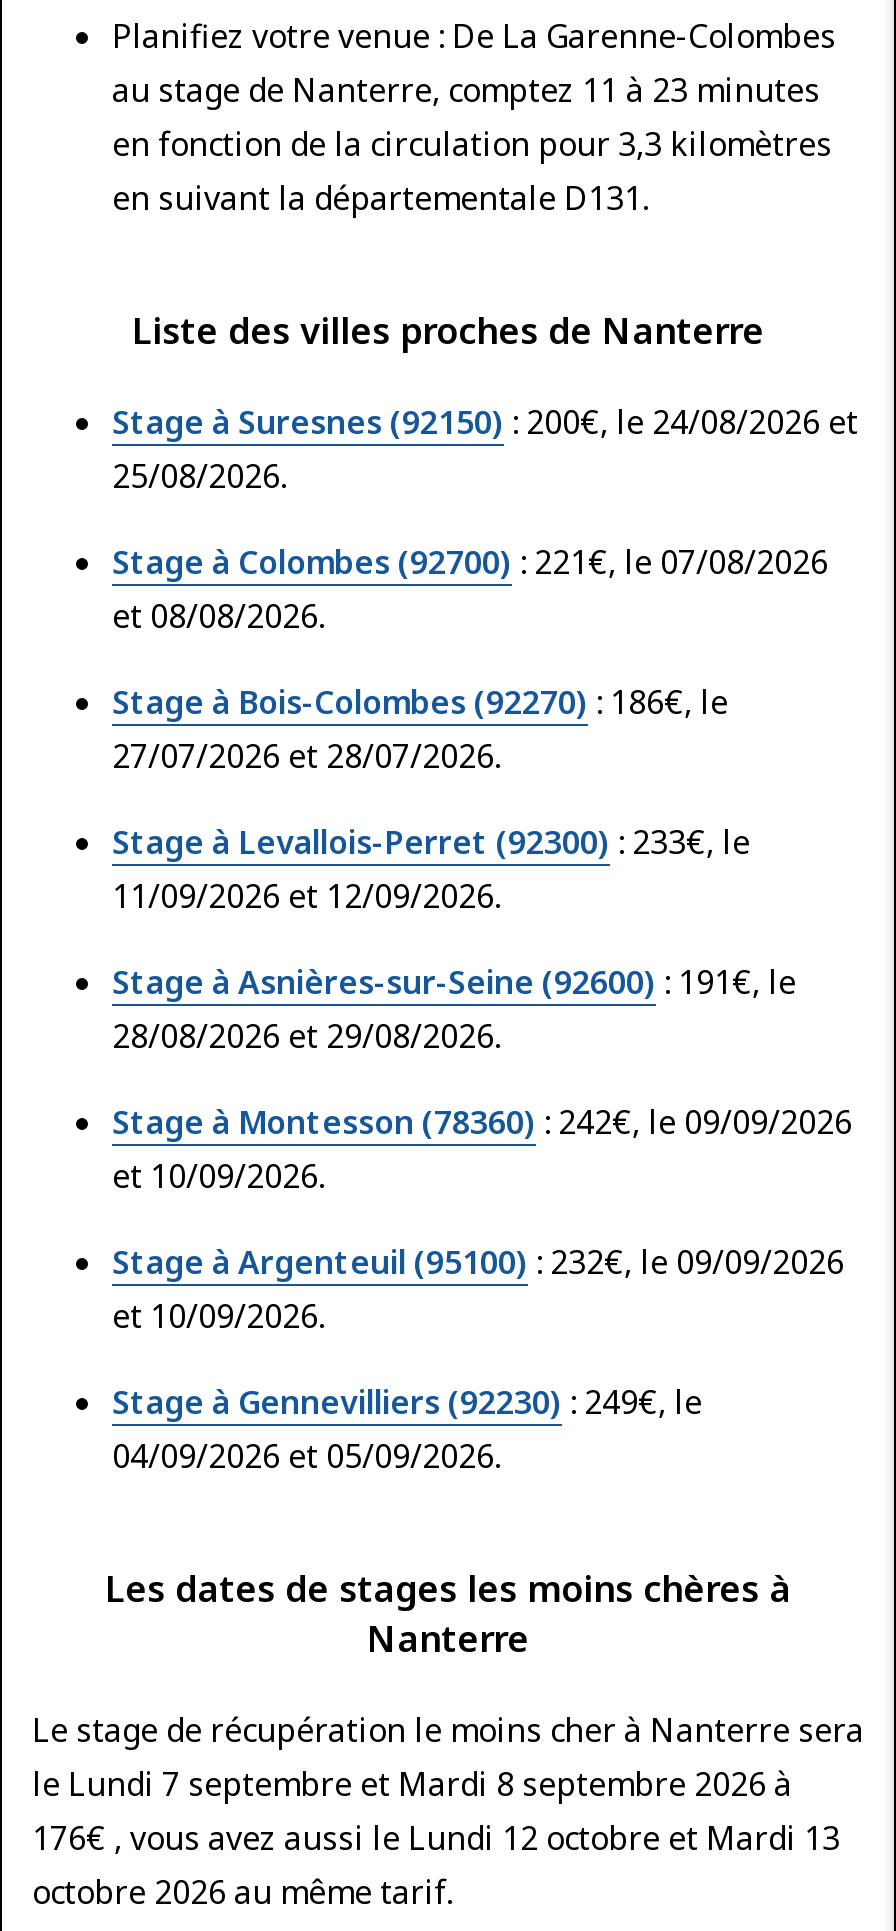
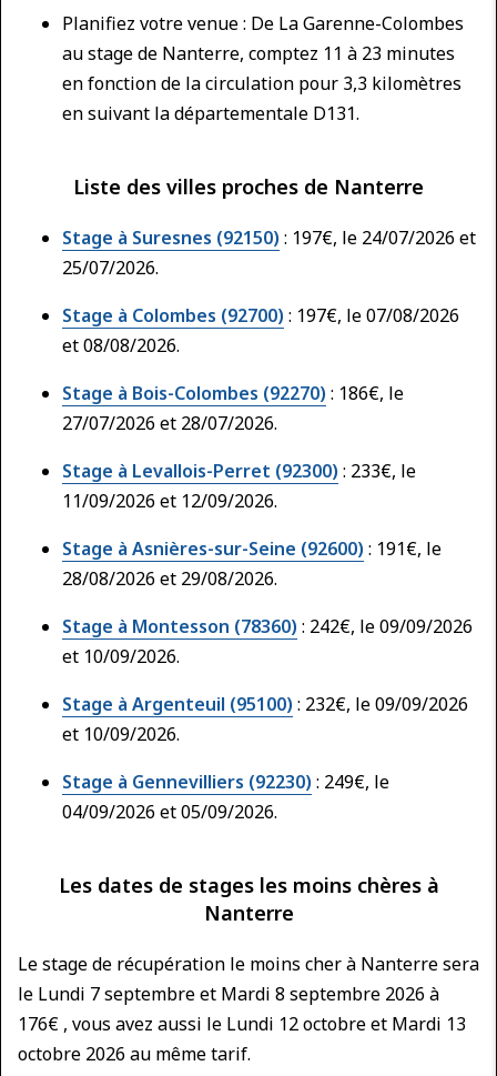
[112,400,858,444] Stage à Suresnes (92150): 200€, le 24/08/2026 et -> [62,226,476,250] Stage à Suresnes (92150): 197€, le 24/07/2026 et
[112,454,286,498] 25/08/2026. -> [62,256,159,280] 25/07/2026.
[112,540,828,584] Stage à Colombes (92700): 221€, le 07/08/2026 -> [62,303,459,328] Stage à Colombes (92700): 197€, le 07/08/2026

